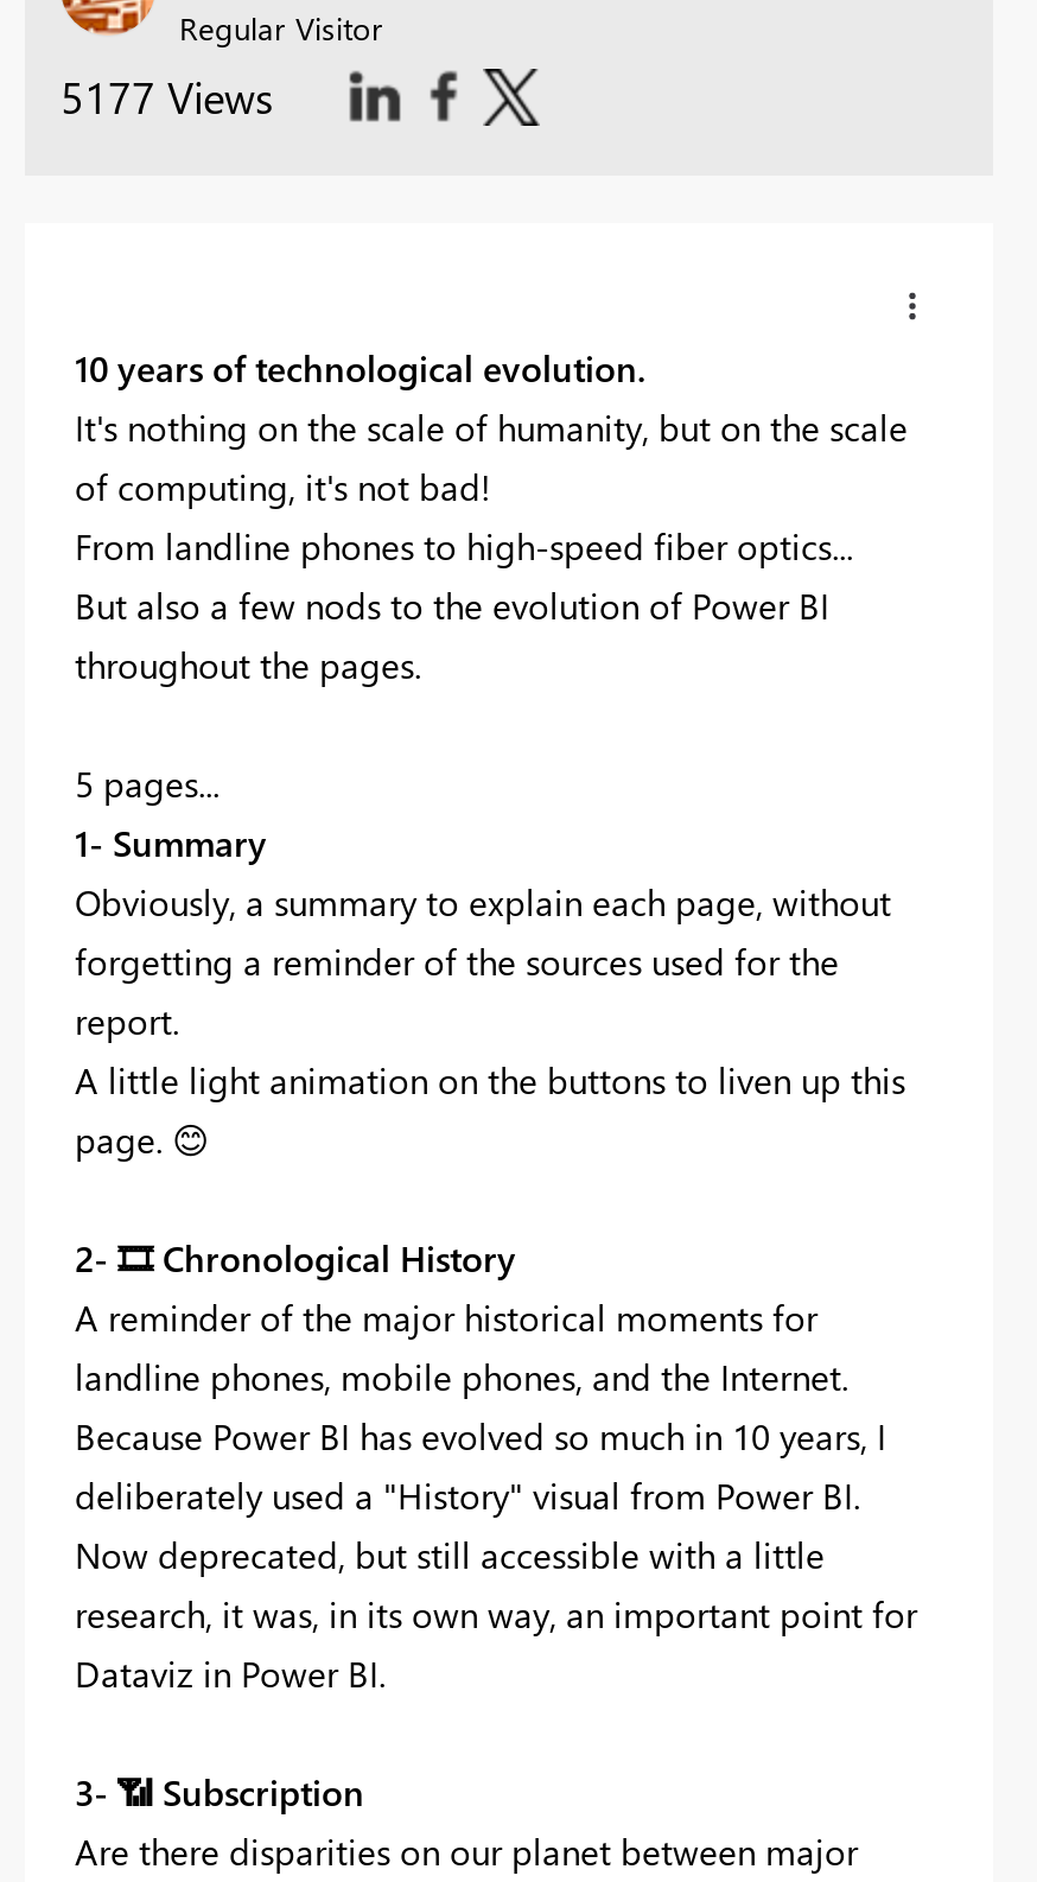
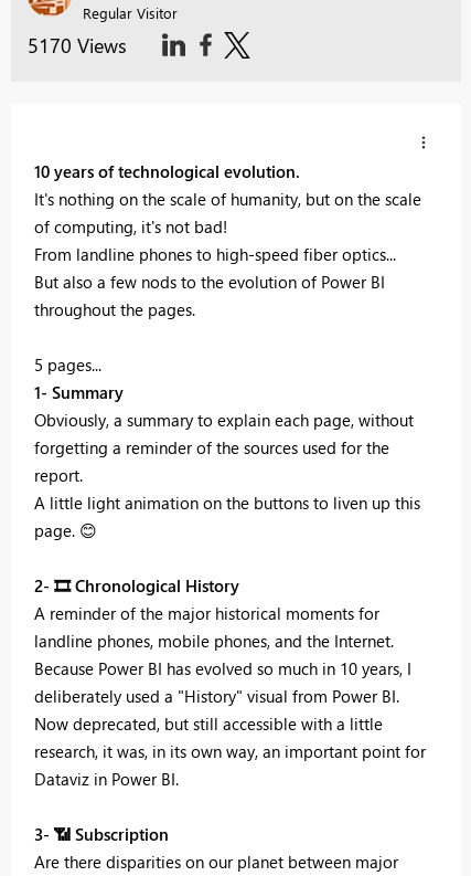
[61,69,274,126] 5177 Views -> [28,32,127,59] 5170 Views

